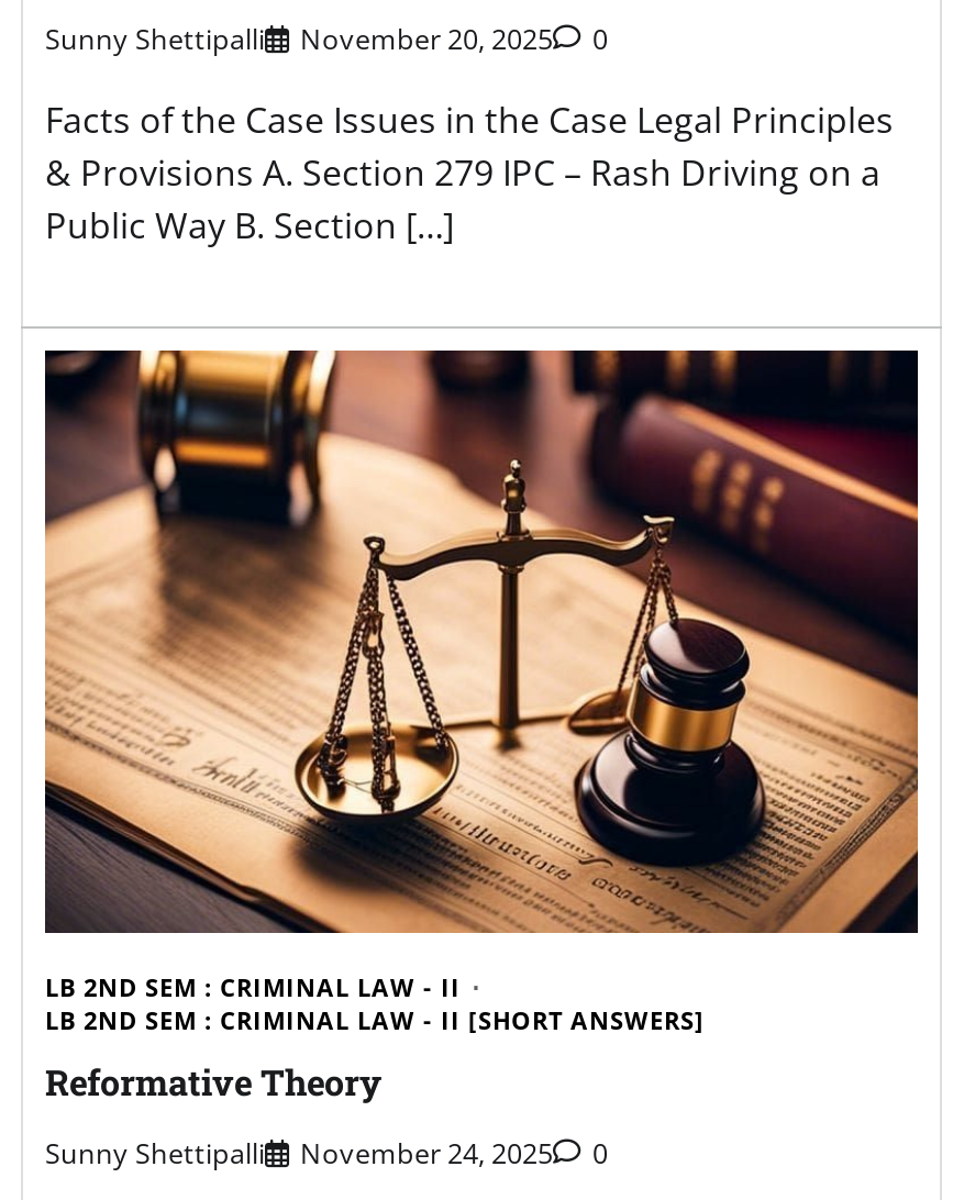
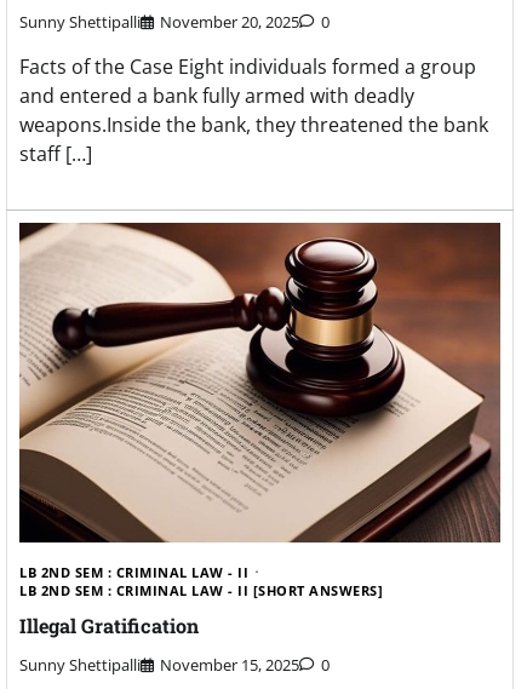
[45,96,894,250] Facts of the Case Issues in the Case Legal Principles | & Provisions A. Section 279 IPC – Rash Driving on a | Public Way B. Section […] -> [19,53,488,167] Facts of the Case Eight individuals formed a group | and entered a bank fully armed with deadly | weapons.Inside the bank, they threatened the bank | staff […]
[43,349,920,934] [image] -> [19,222,502,544] [image]
[45,1059,381,1105] Reformative Theory -> [19,612,199,638] Illegal Gratification
[45,1134,608,1174] Sunny Shettipalli November 24, 2025 0 -> [19,654,330,676] Sunny Shettipalli November 15, 2025 0

